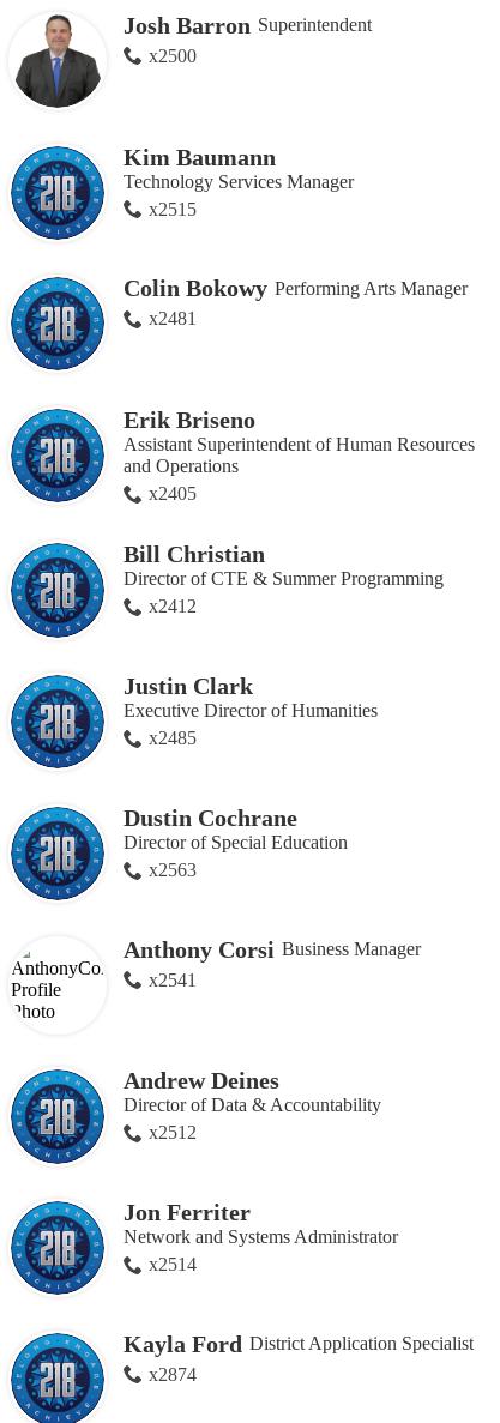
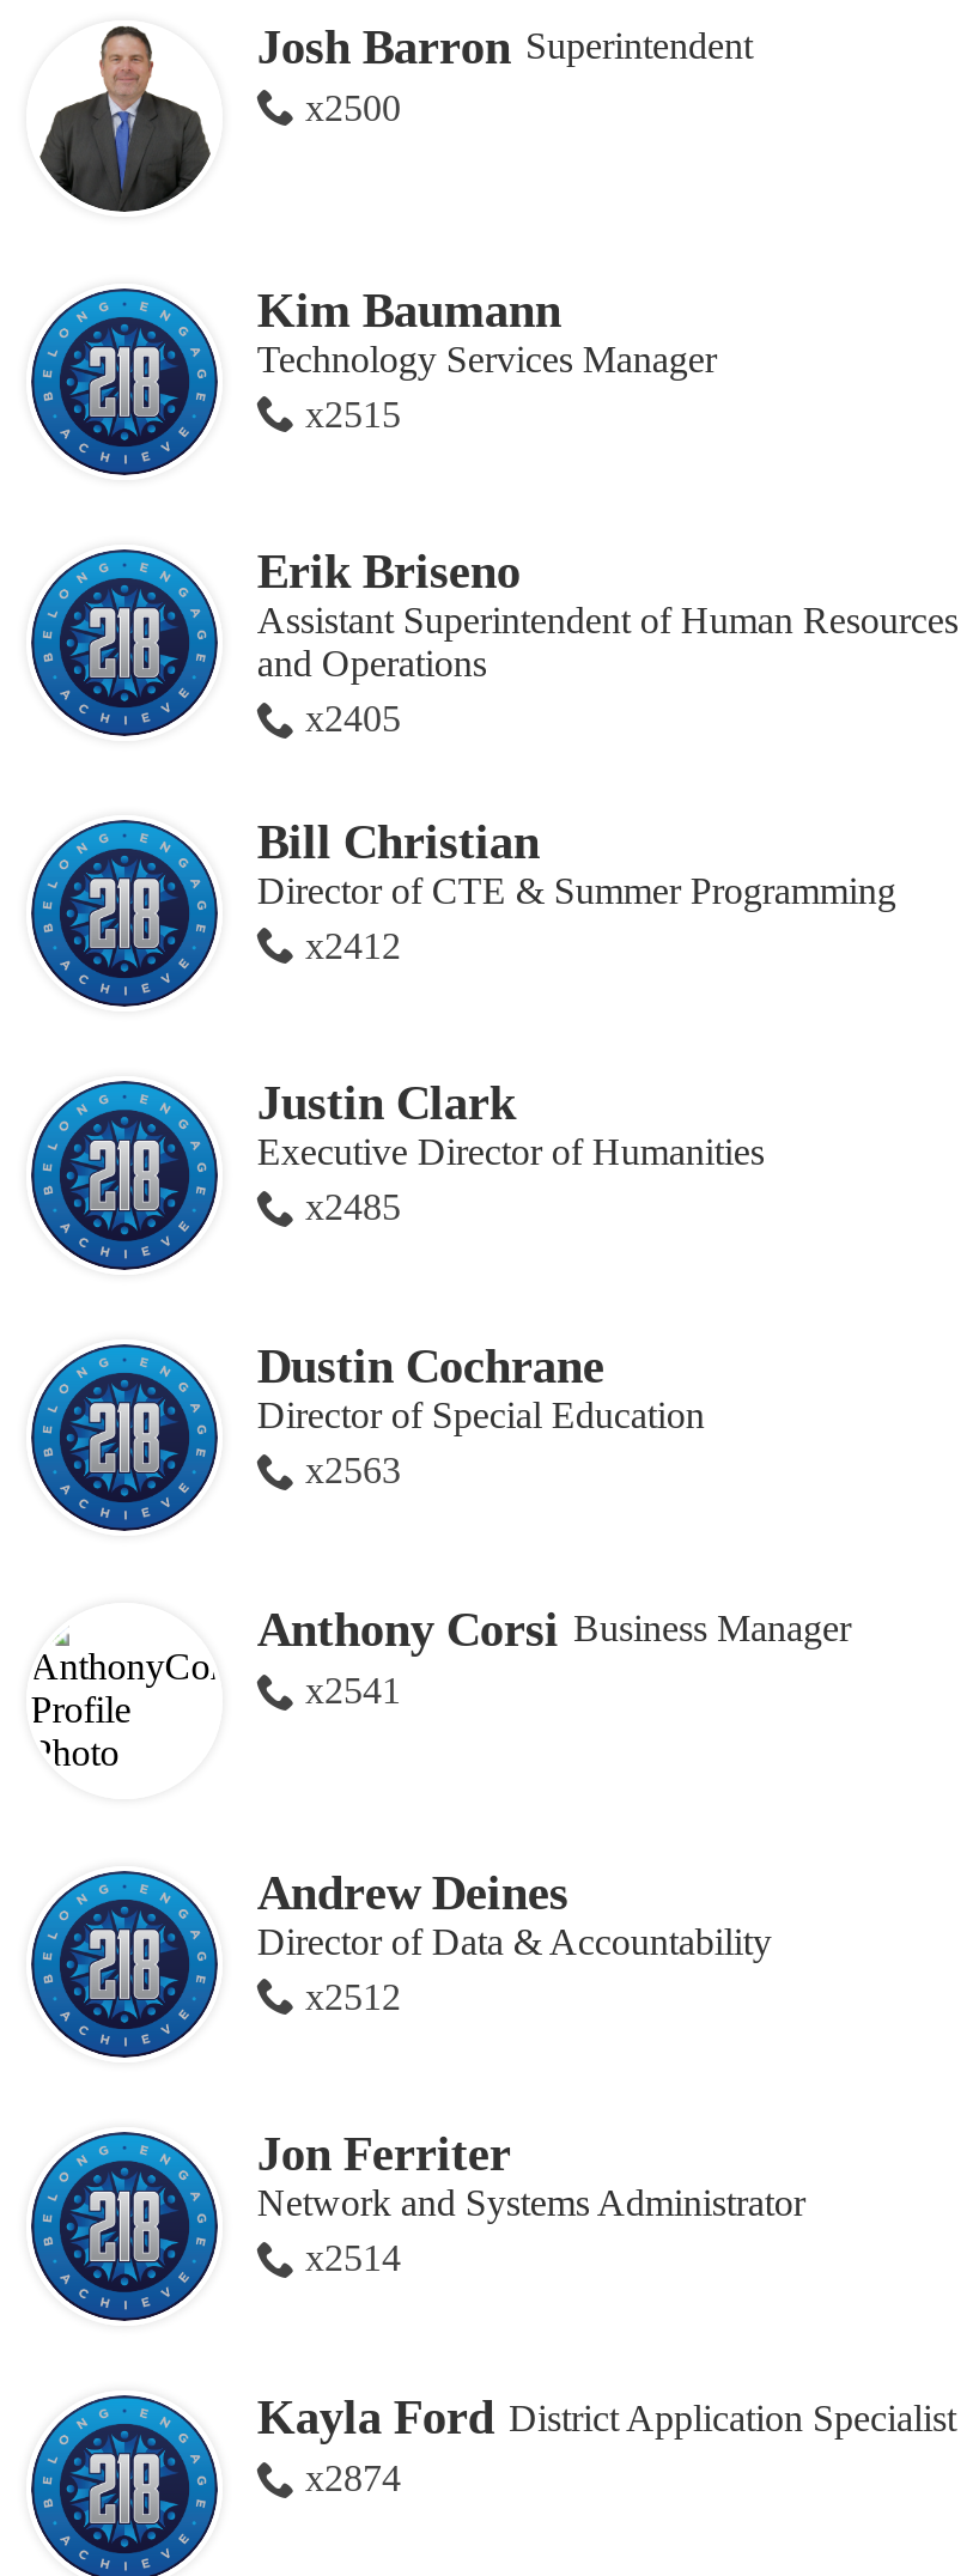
[124,275,468,329] Colin Bokowy Performing Arts Manager | x2481 -> none

